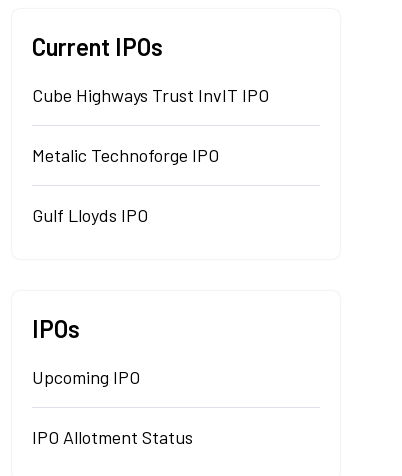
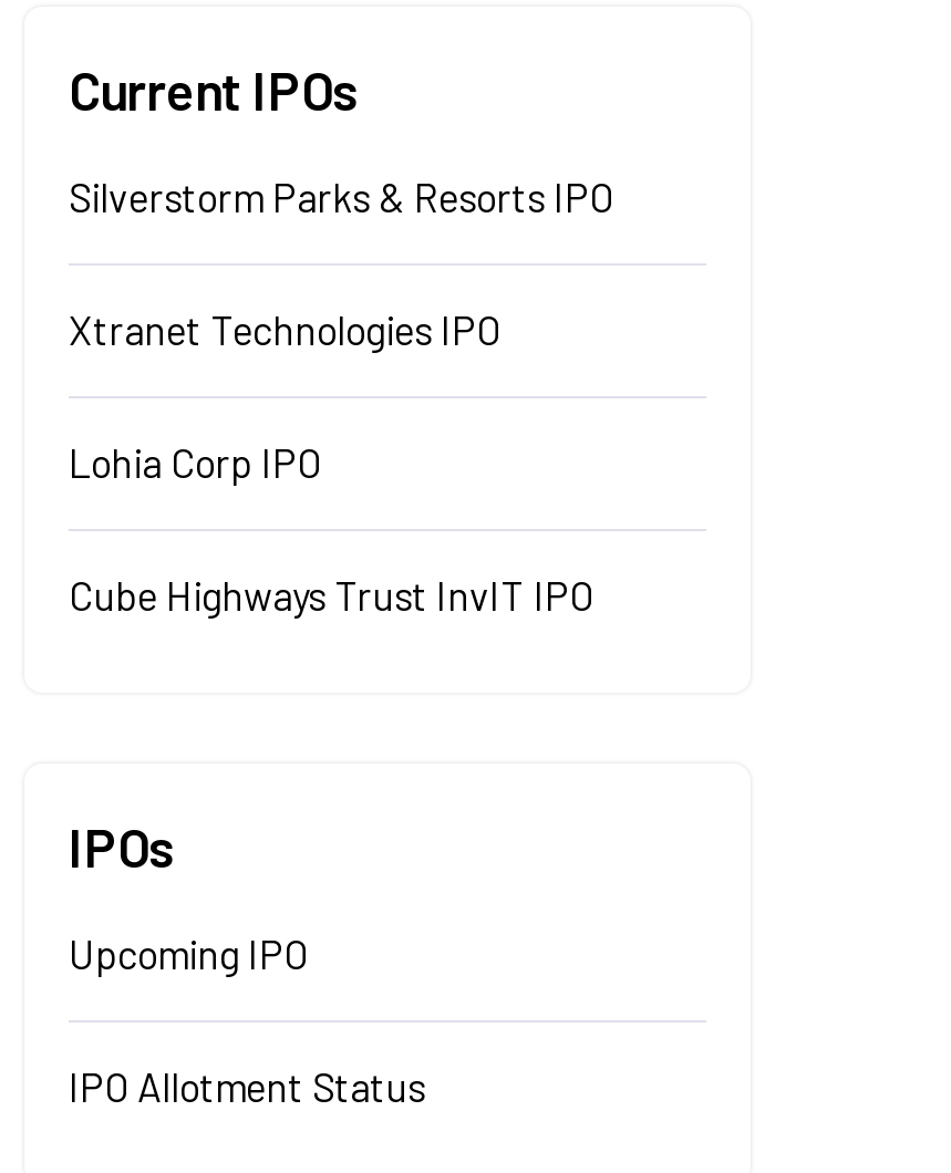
none -> [69,173,613,487] Silverstorm Parks & Resorts IPO | Xtranet Technologies IPO | Lohia Corp IPO
moved [32,84,269,106] -> [69,571,593,620]: Cube Highways Trust InvIT IPO
[32,144,219,226] Metalic Technoforge IPO | Gulf Lloyds IPO -> none

